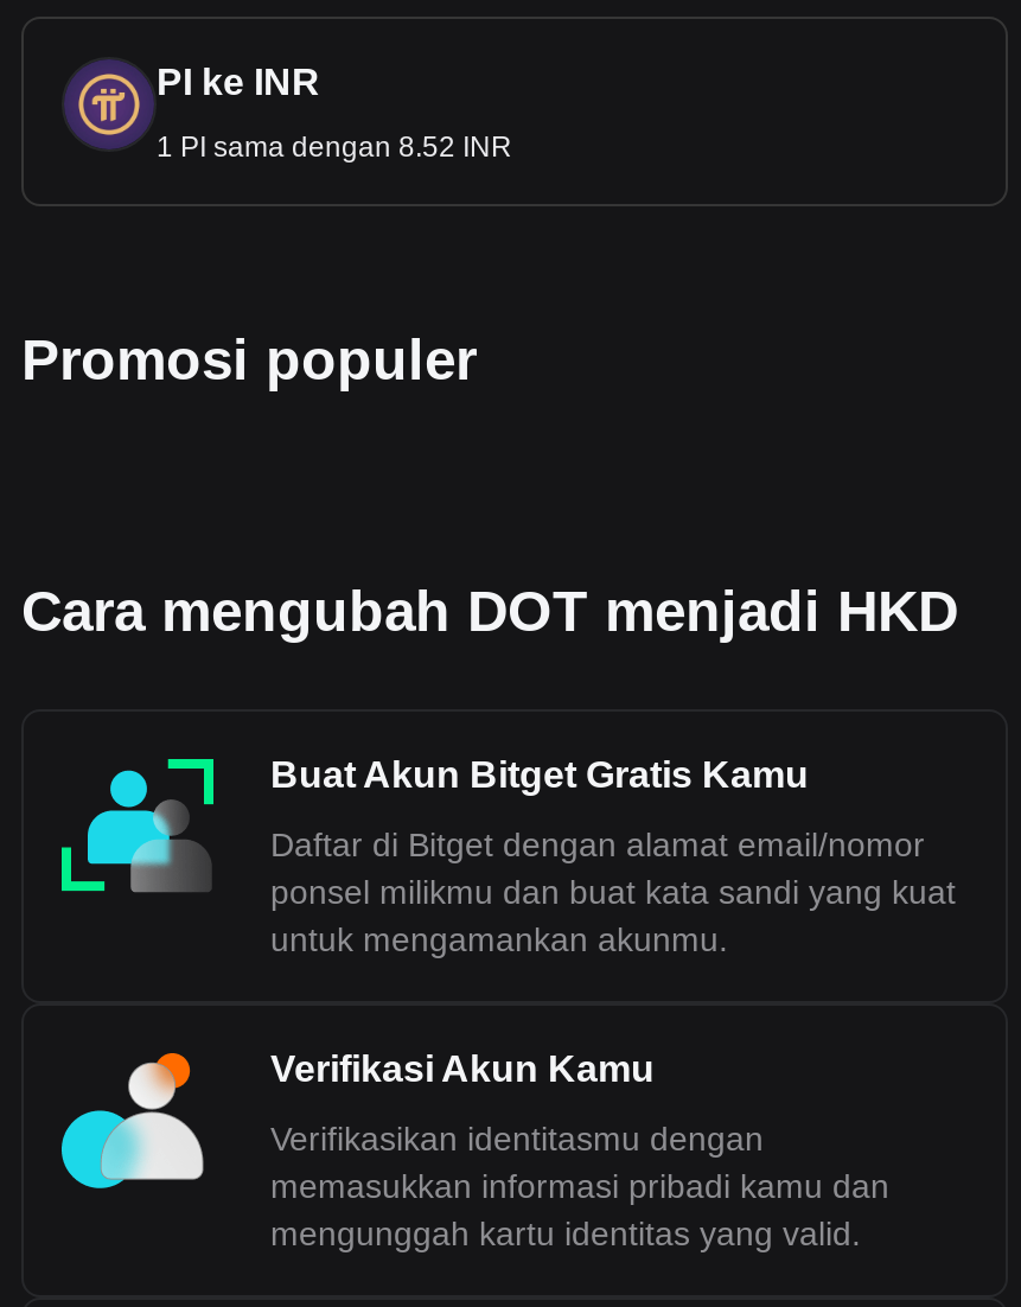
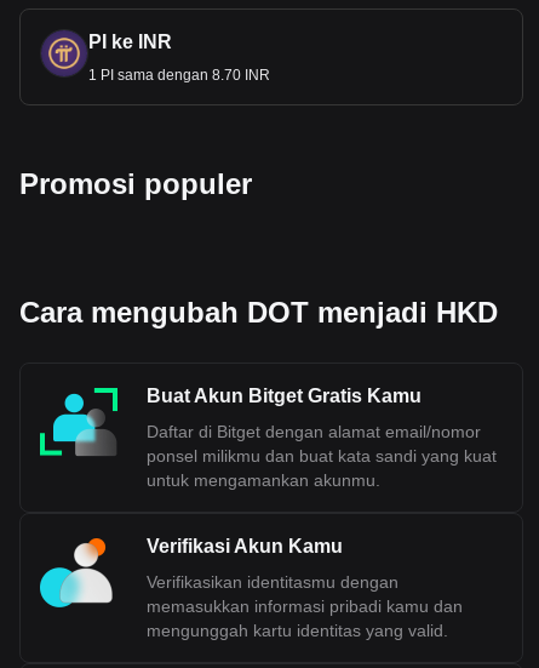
[157,130,512,164] 1 PI sama dengan 8.52 INR -> [88,67,270,84] 1 PI sama dengan 8.70 INR

